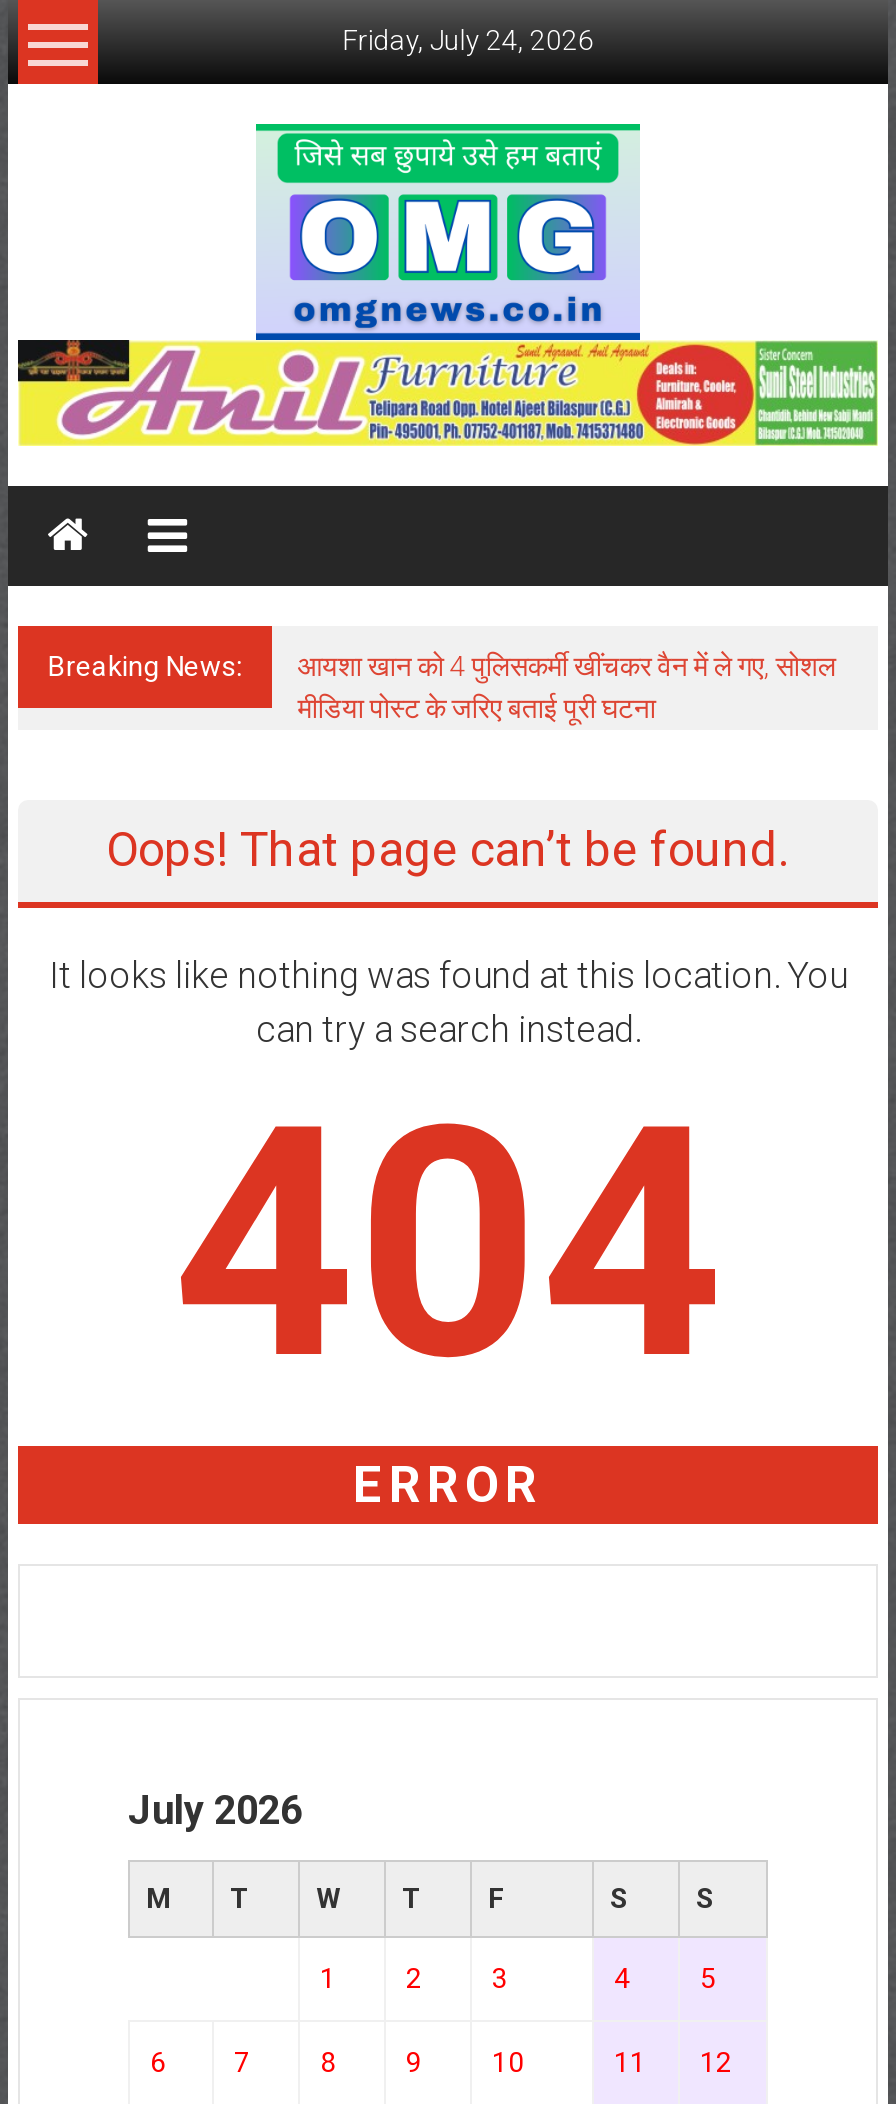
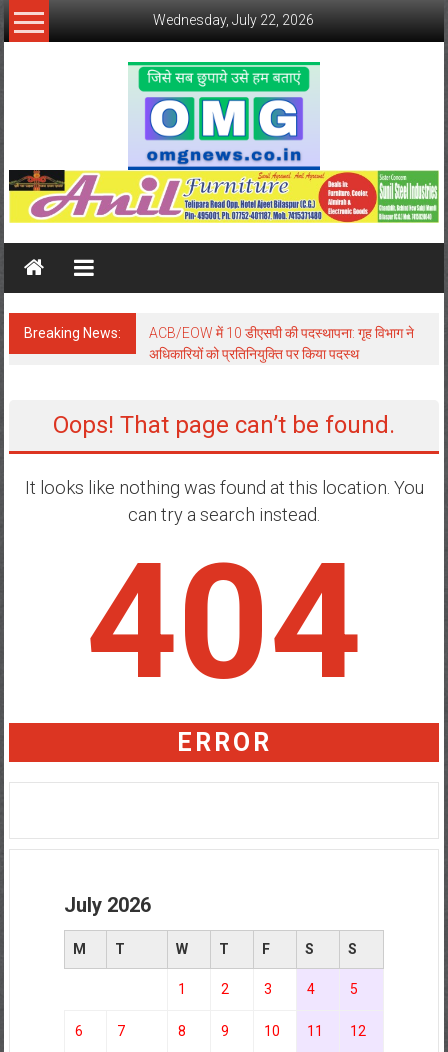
[342,24,594,56] Friday, July 24, 2026 -> [153,12,314,28] Wednesday, July 22, 2026
[298,650,836,724] आयशा खान को 4 पुलिसकर्मी खींचकर वैन में ले गए, सोशल | मीडिया पोस्ट के जरिए बताई पूरी घटना -> [149,325,414,362] ACB/EOW में 10 डीएसपी की पदस्थापना: गृह विभाग ने | अधिकारियों को प्रतिनियुक्ति पर किया पदस्थ

